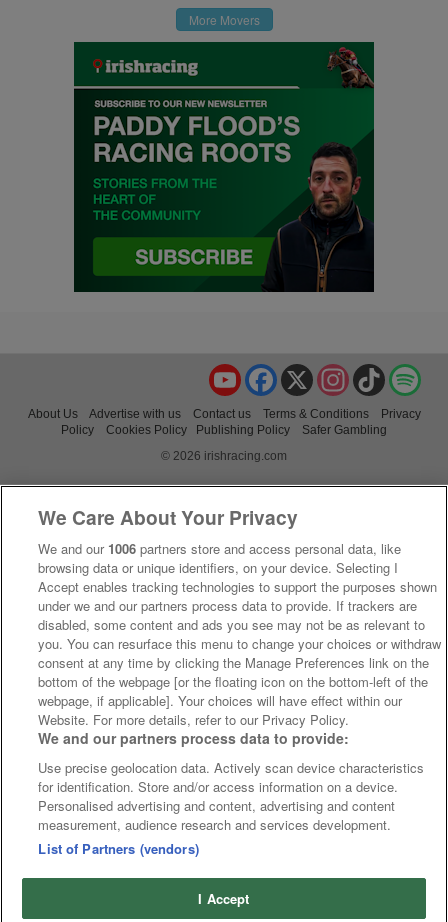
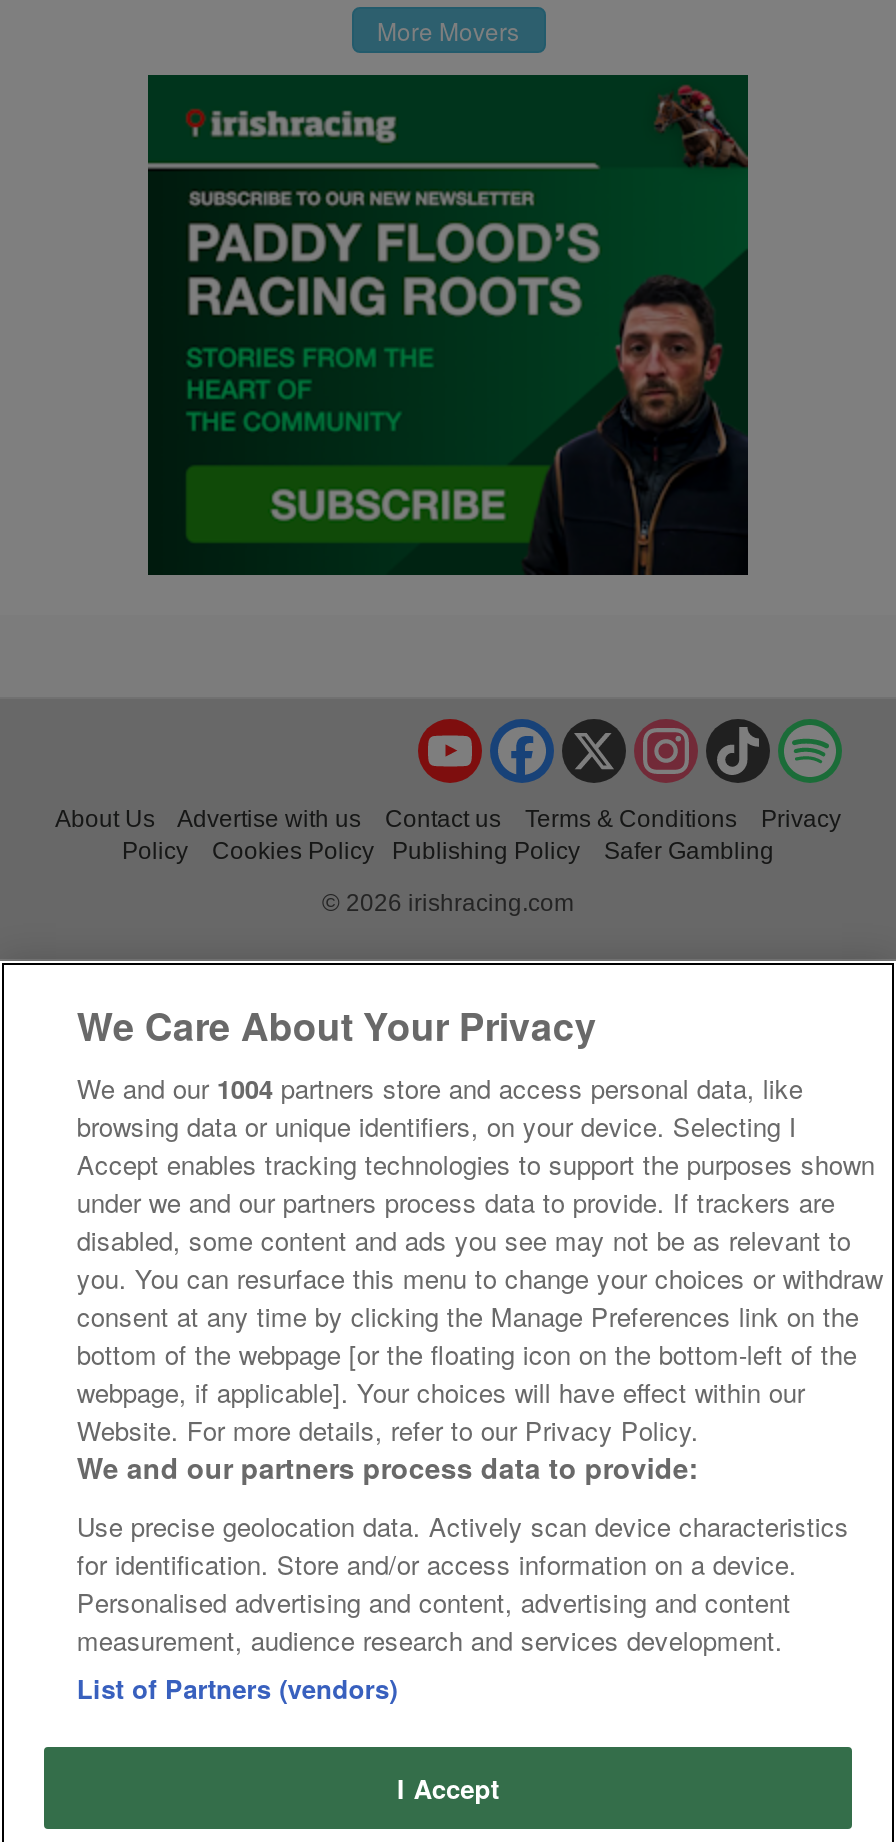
[38,539,401,558] We and our 1006 partners store and access personal data, like -> [77,1069,803,1107] We and our 1004 partners store and access personal data, like

